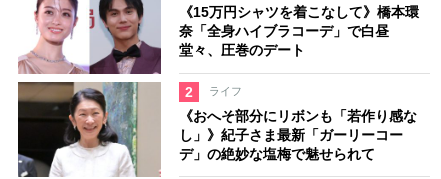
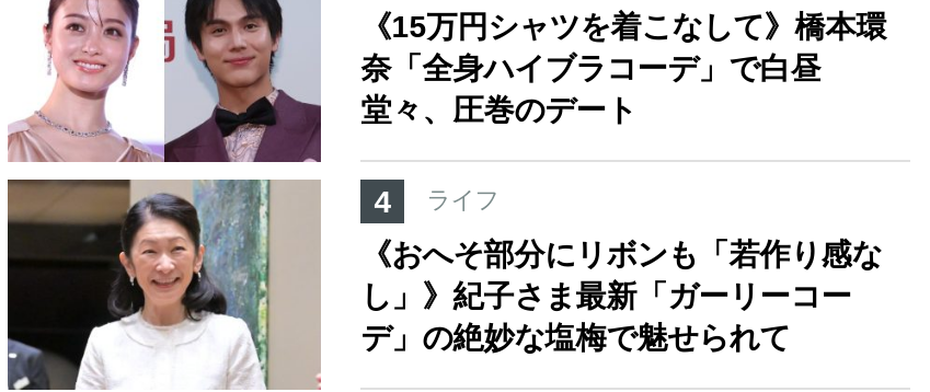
[185,84,242,100] 2 ライフ -> [374,184,499,219] 4 ライフ

